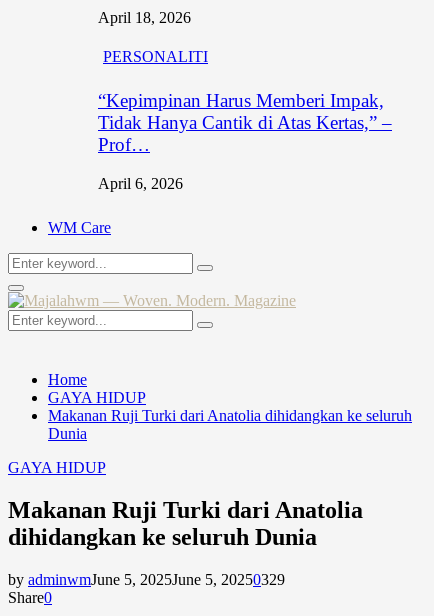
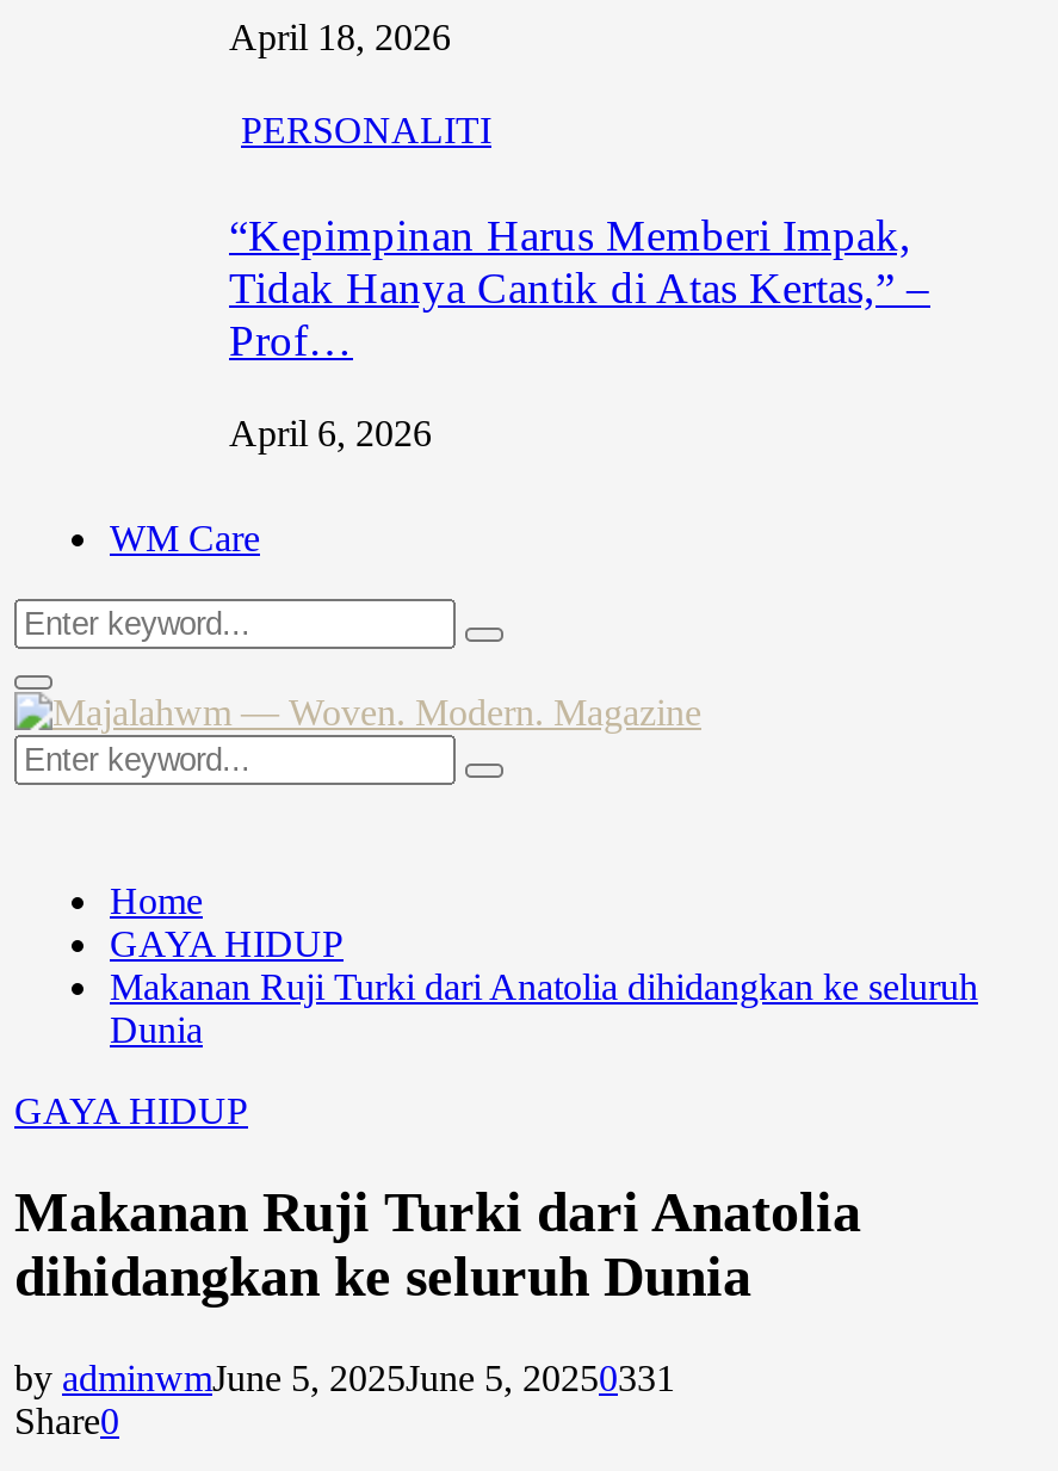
[8,571,285,588] by adminwmJune 5, 2025June 5, 20250329 -> [14,1357,675,1398] by adminwmJune 5, 2025June 5, 20250331

